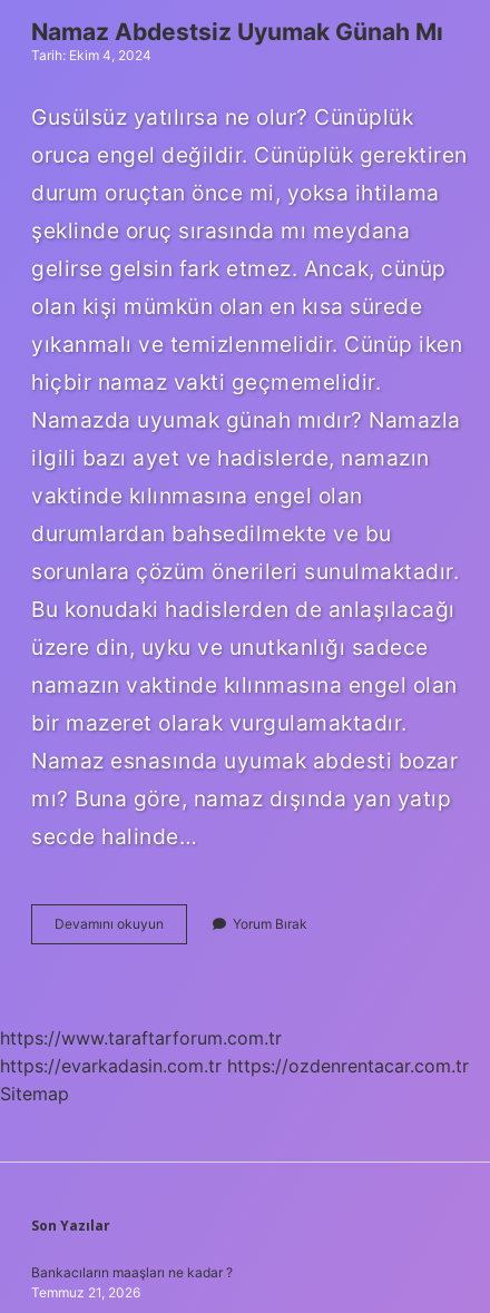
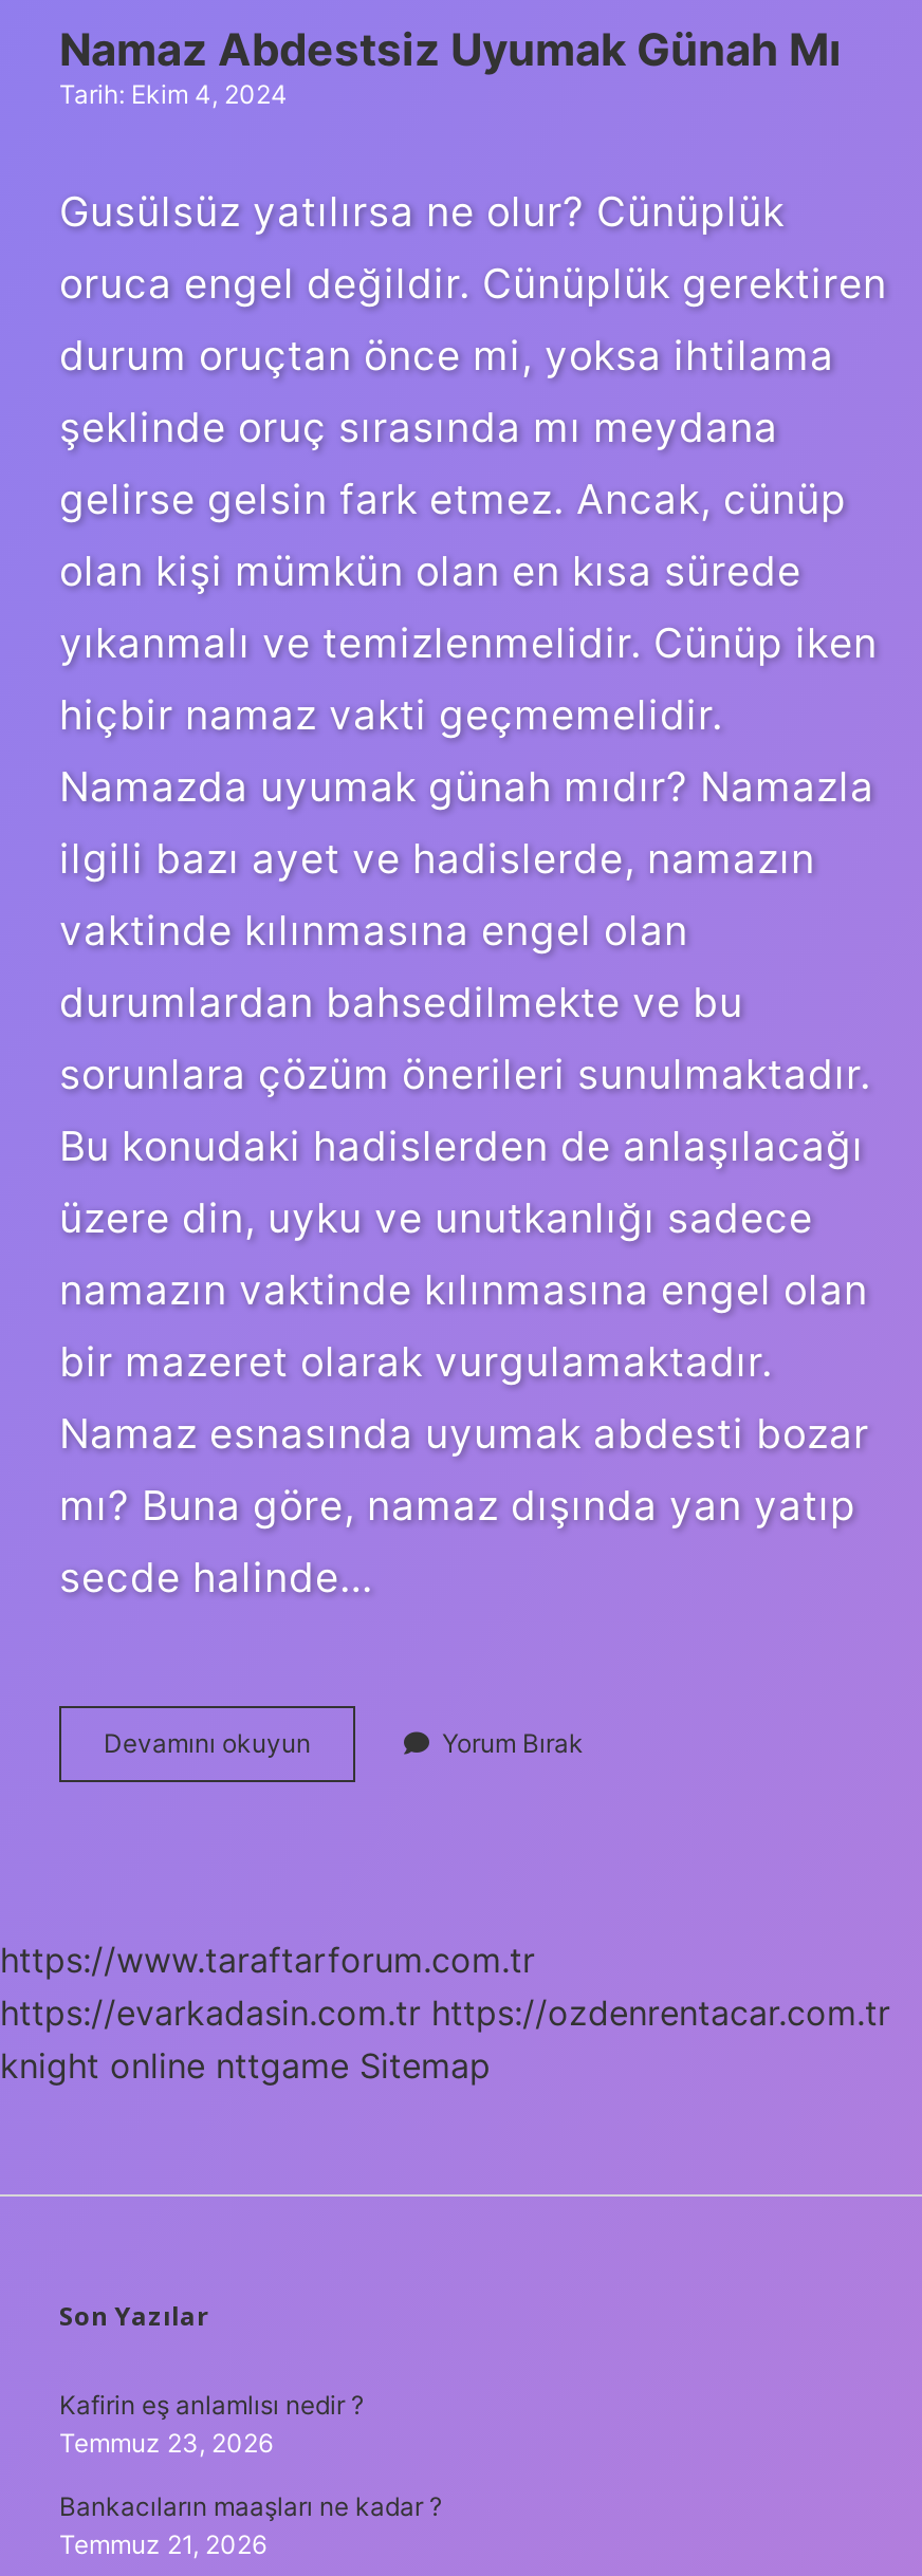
[0,1082,69,1105] Sitemap -> [0,2044,491,2086] knight online nttgame Sitemap
none -> [59,2388,364,2458] Kafirin eş anlamlısı nedir ? | Temmuz 23, 2026

